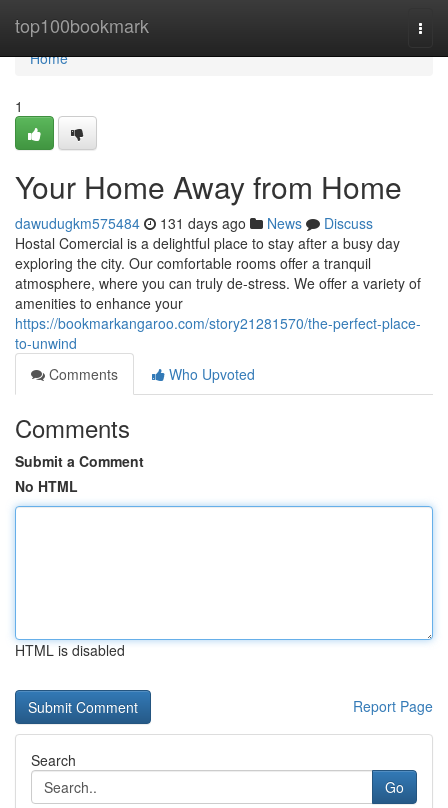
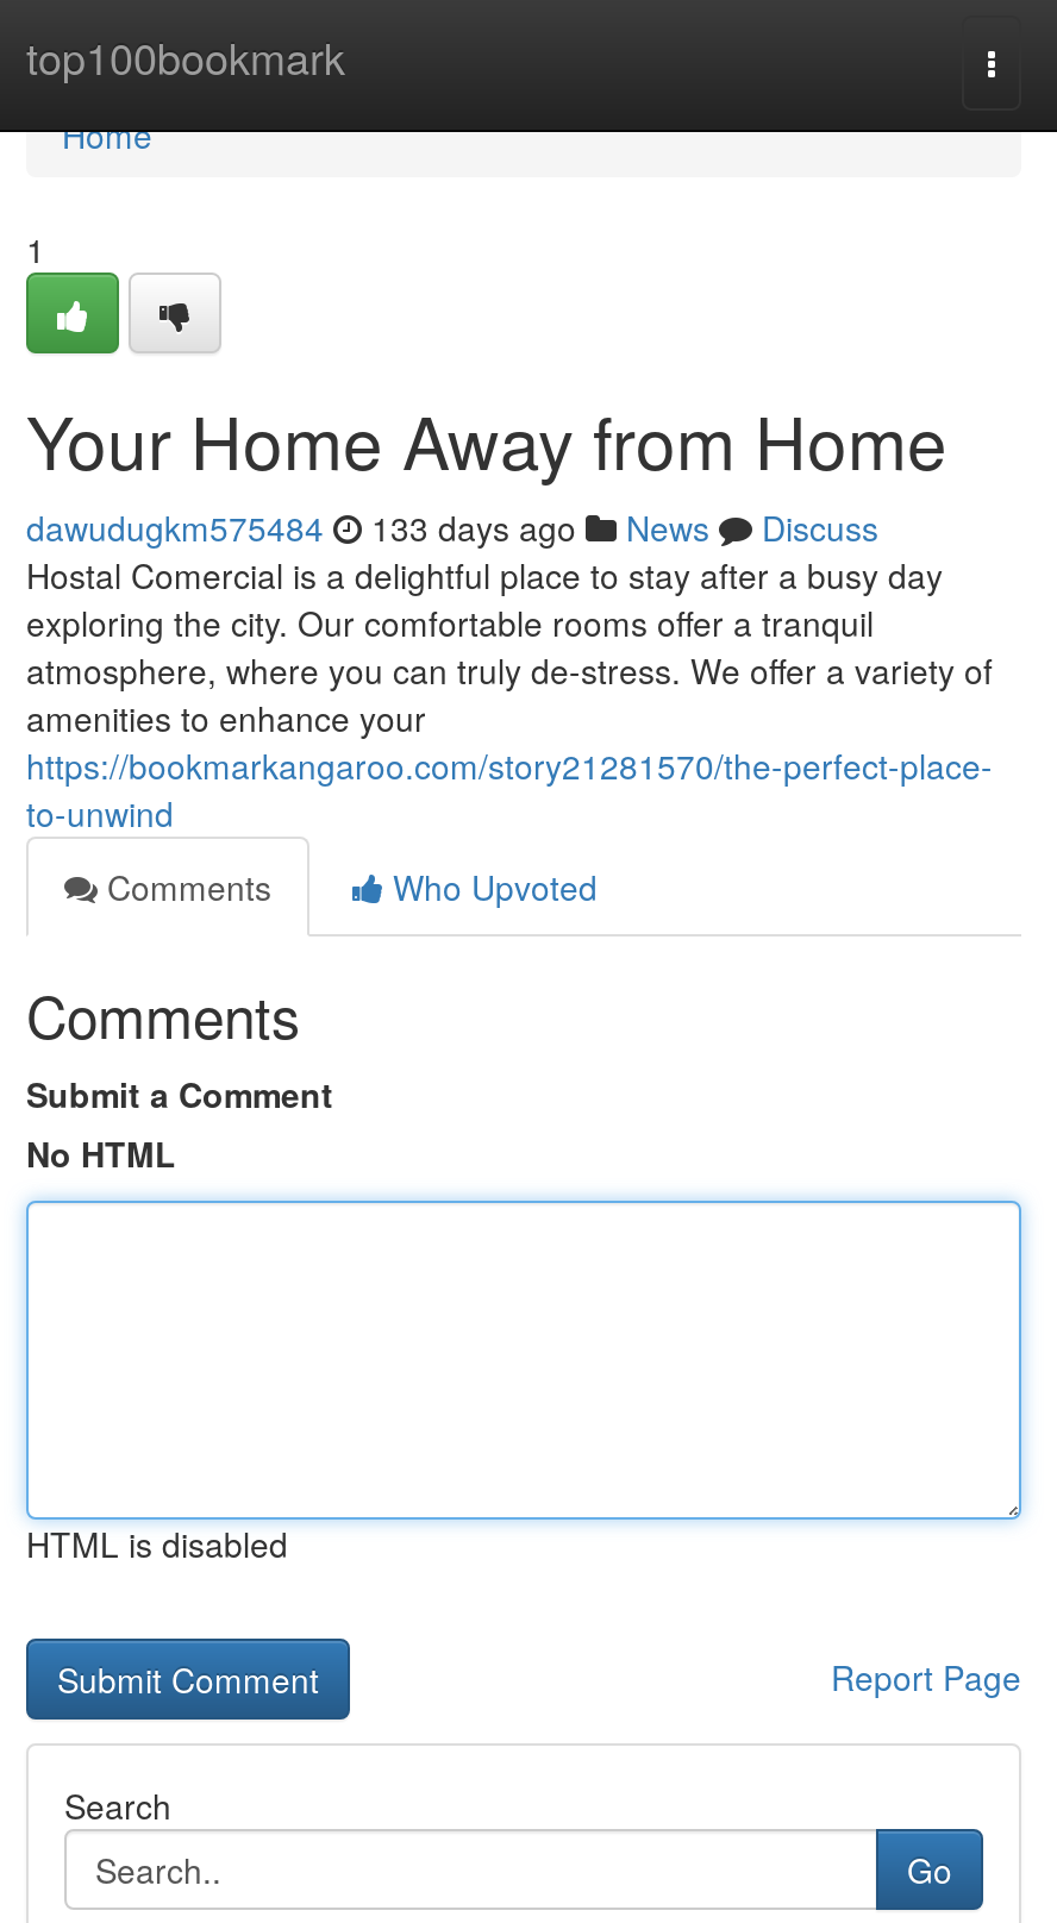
[15,213,373,233] dawudugkm575484 131 days ago News Discuss -> [26,503,878,551] dawudugkm575484 133 days ago News Discuss

